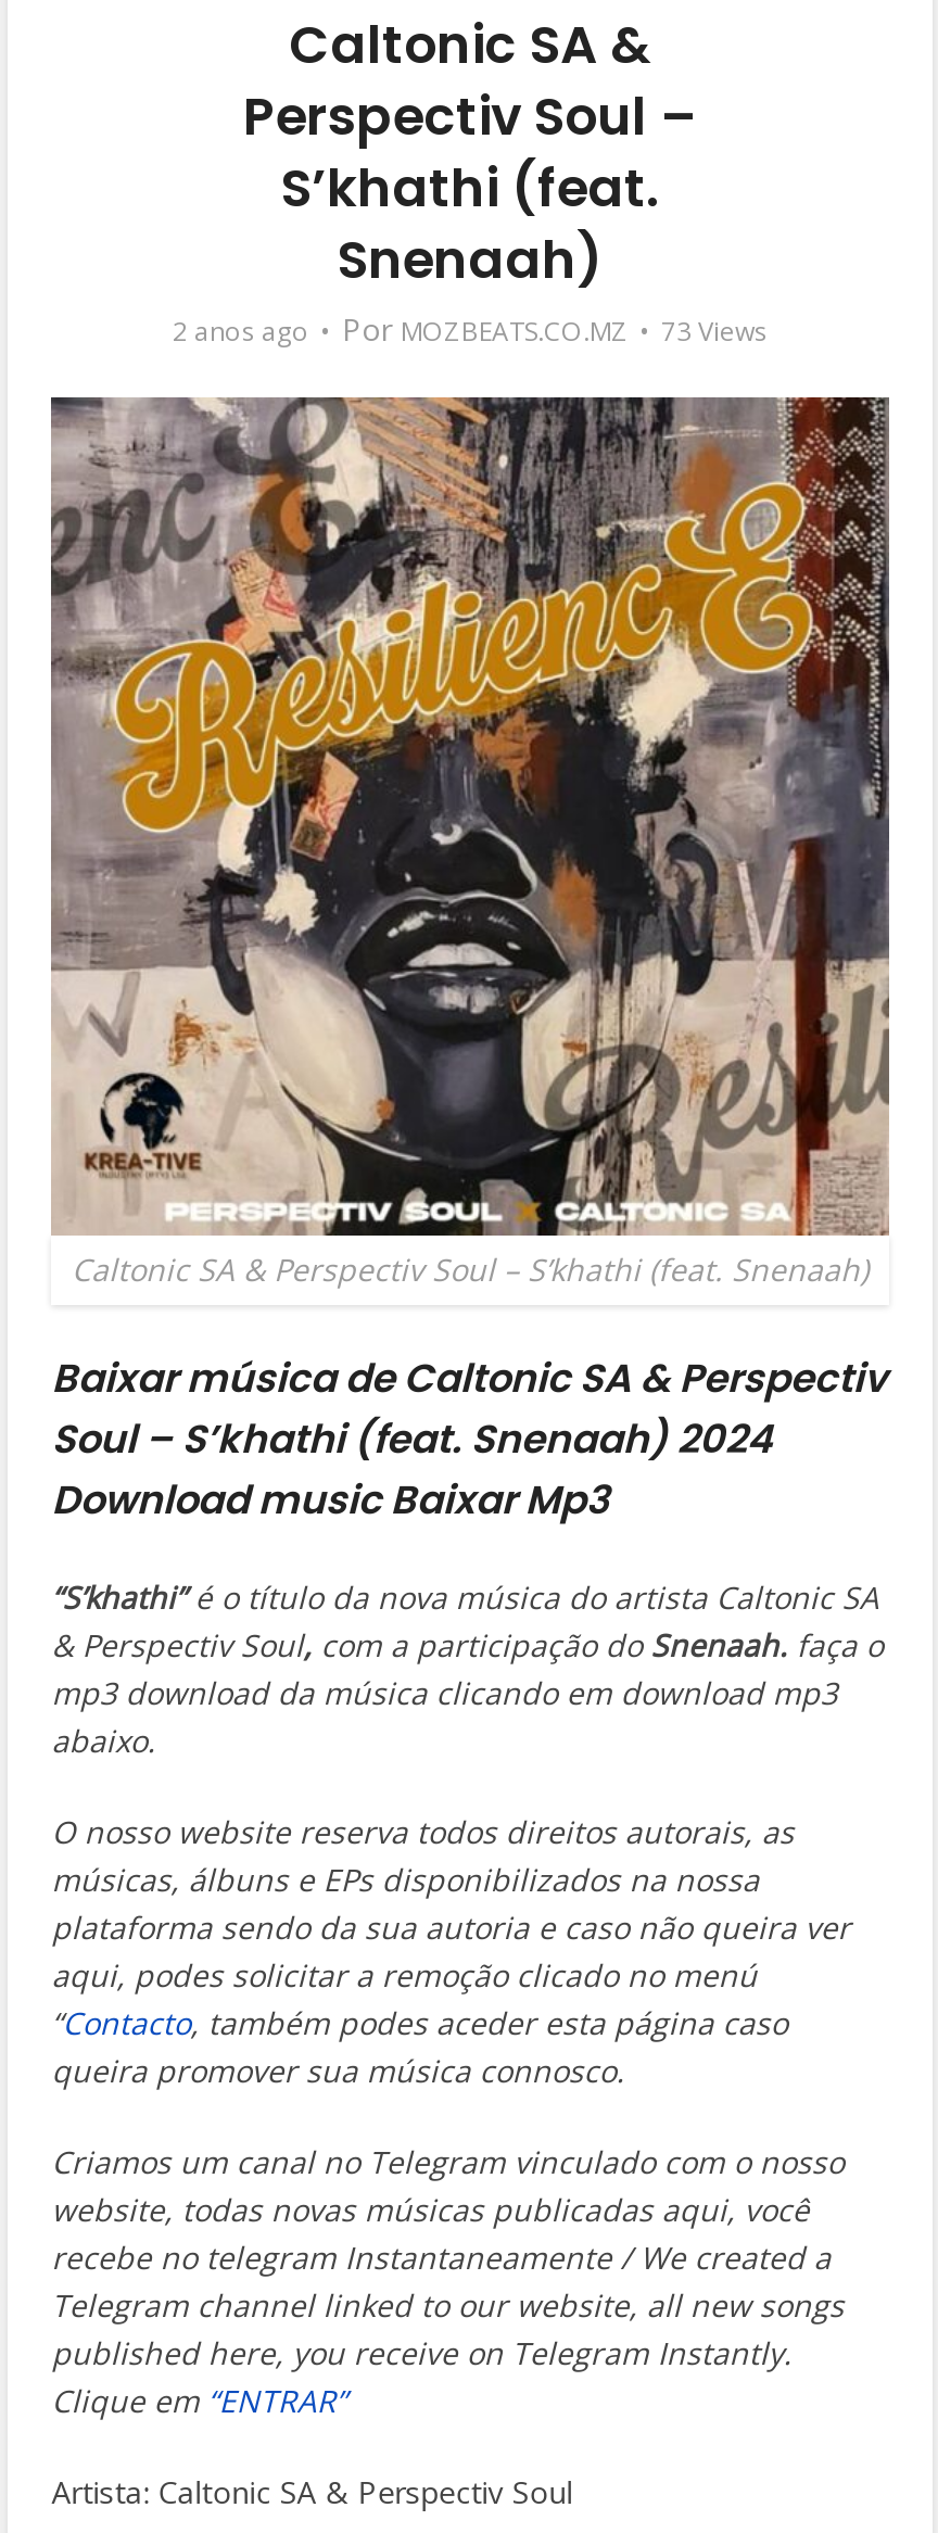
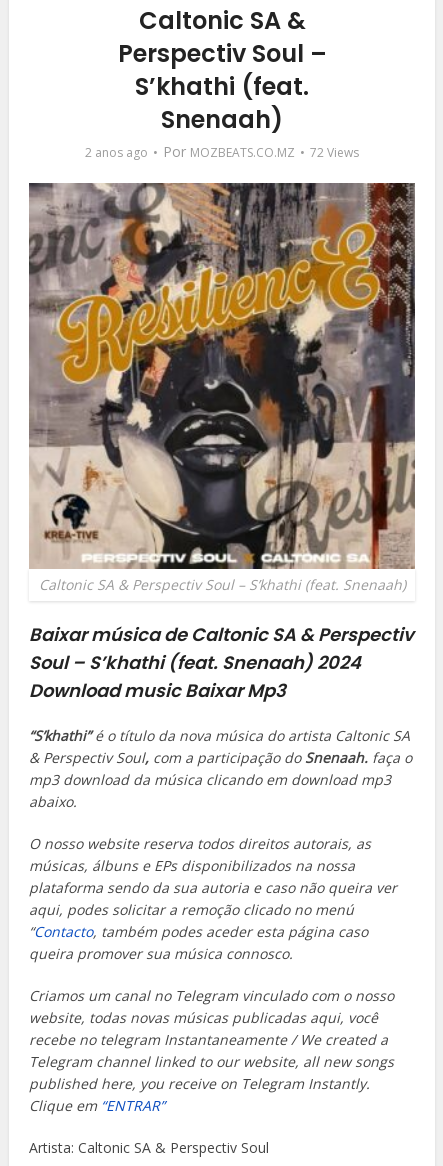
[173,309,768,350] 2 anos ago Por MOZBEATS.CO.MZ 73 Views -> [85,142,359,161] 2 anos ago Por MOZBEATS.CO.MZ 72 Views

